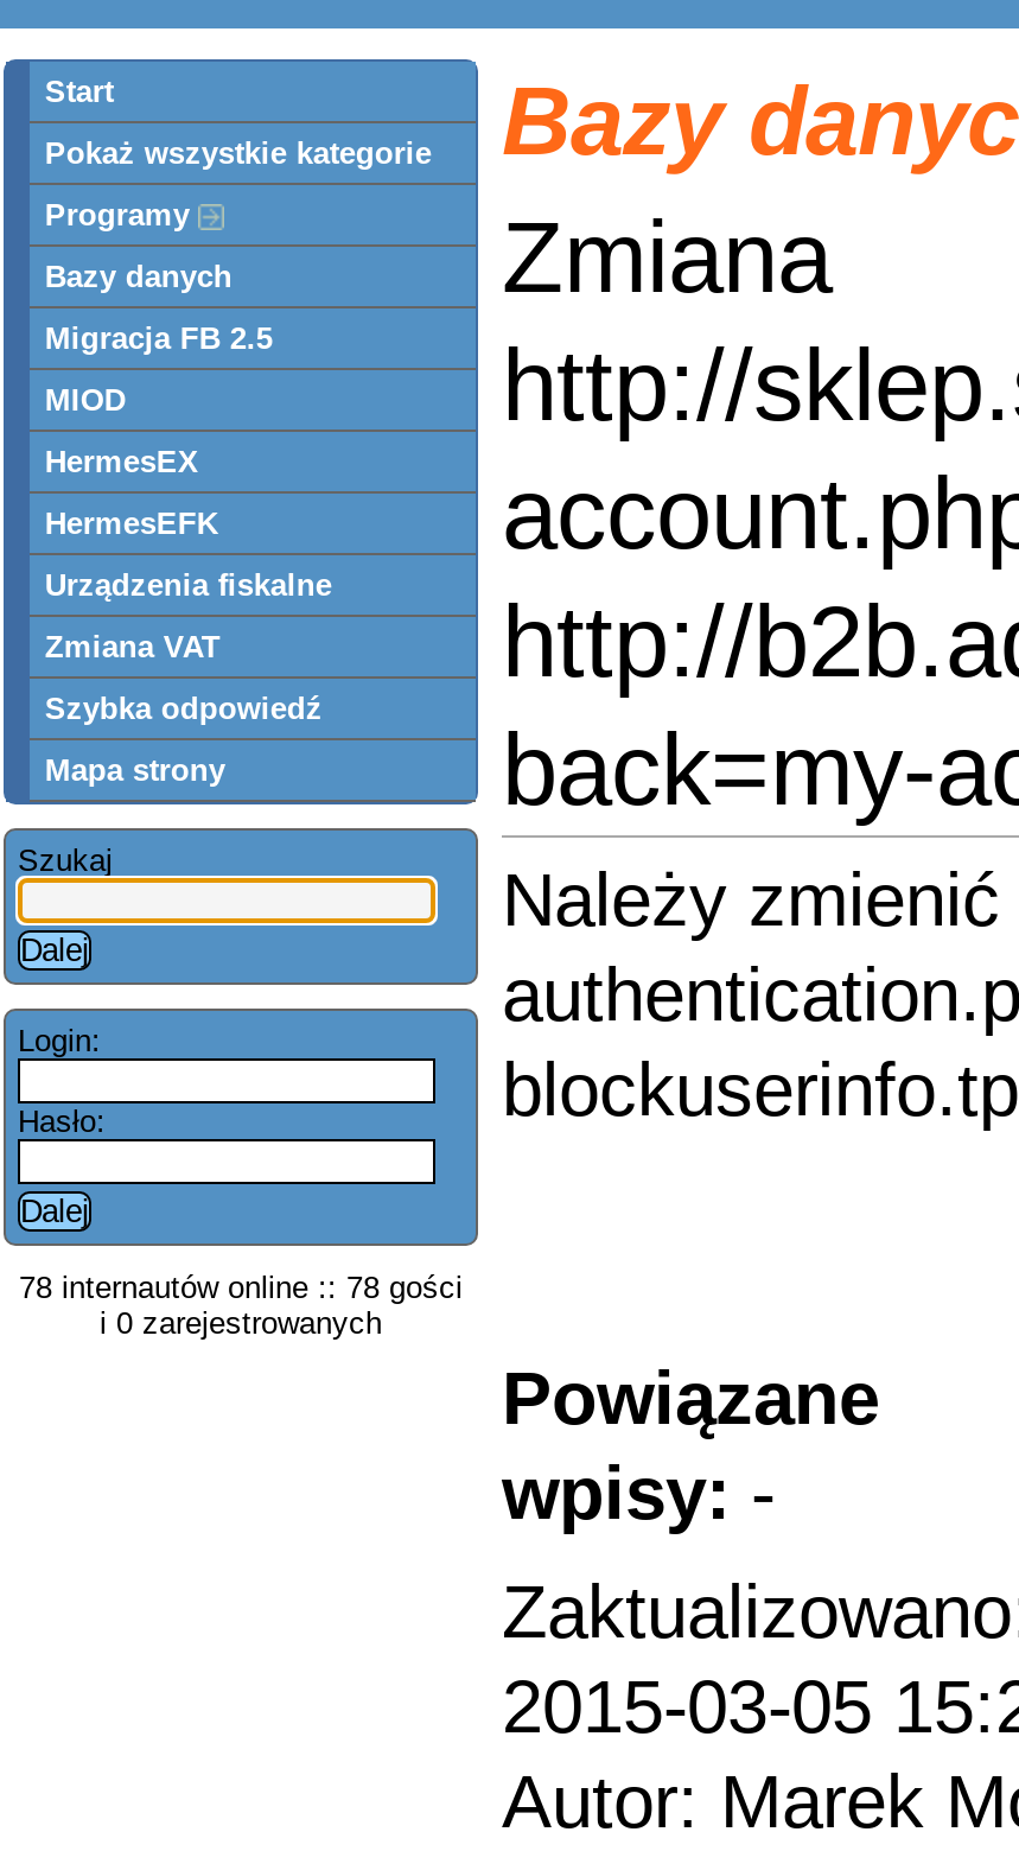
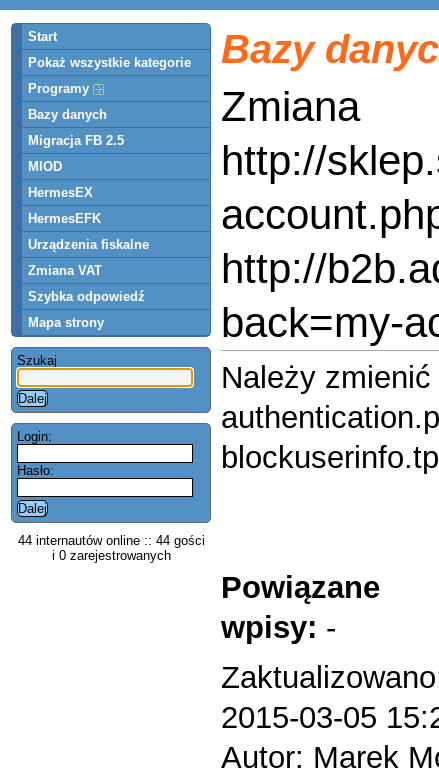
[19,1269,463,1305] 78 internautów online :: 78 gości -> [17,533,204,548] 44 internautów online :: 44 gości

